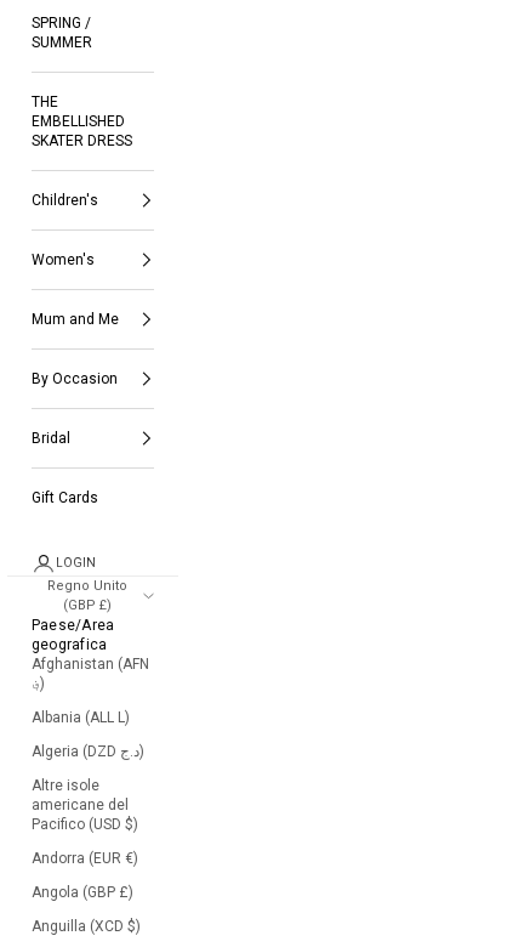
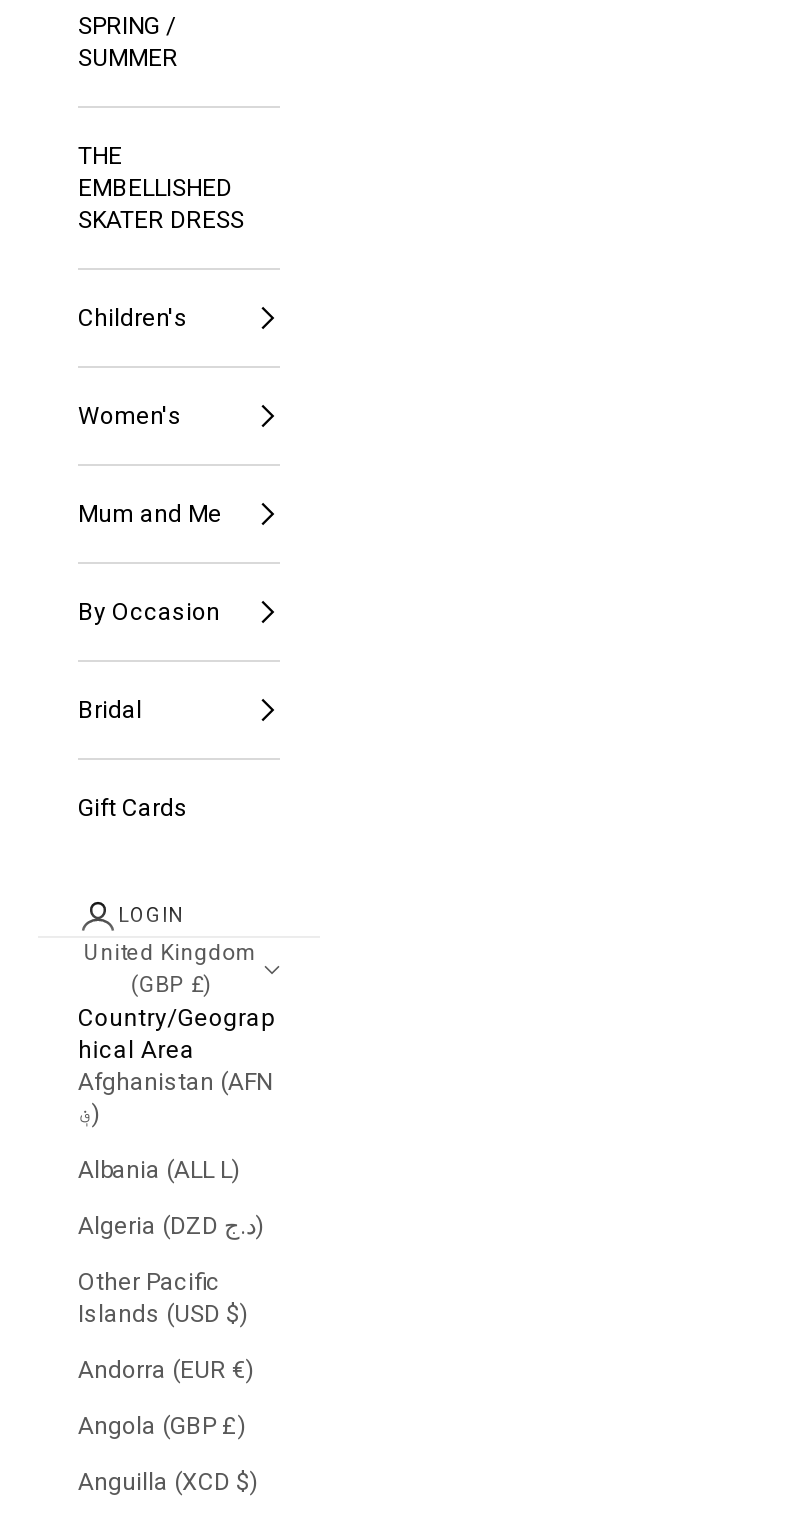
[47,578,127,594] Regno Unito -> [84,940,258,966] United Kingdom
[32,617,114,653] Paese/Area | geografica -> [78,1004,273,1064] Country/Geograp | hical Area
[32,777,138,833] Altre isole | americane del | Pacifico (USD $) -> [78,1268,248,1328] Other Pacific | Islands (USD $)

